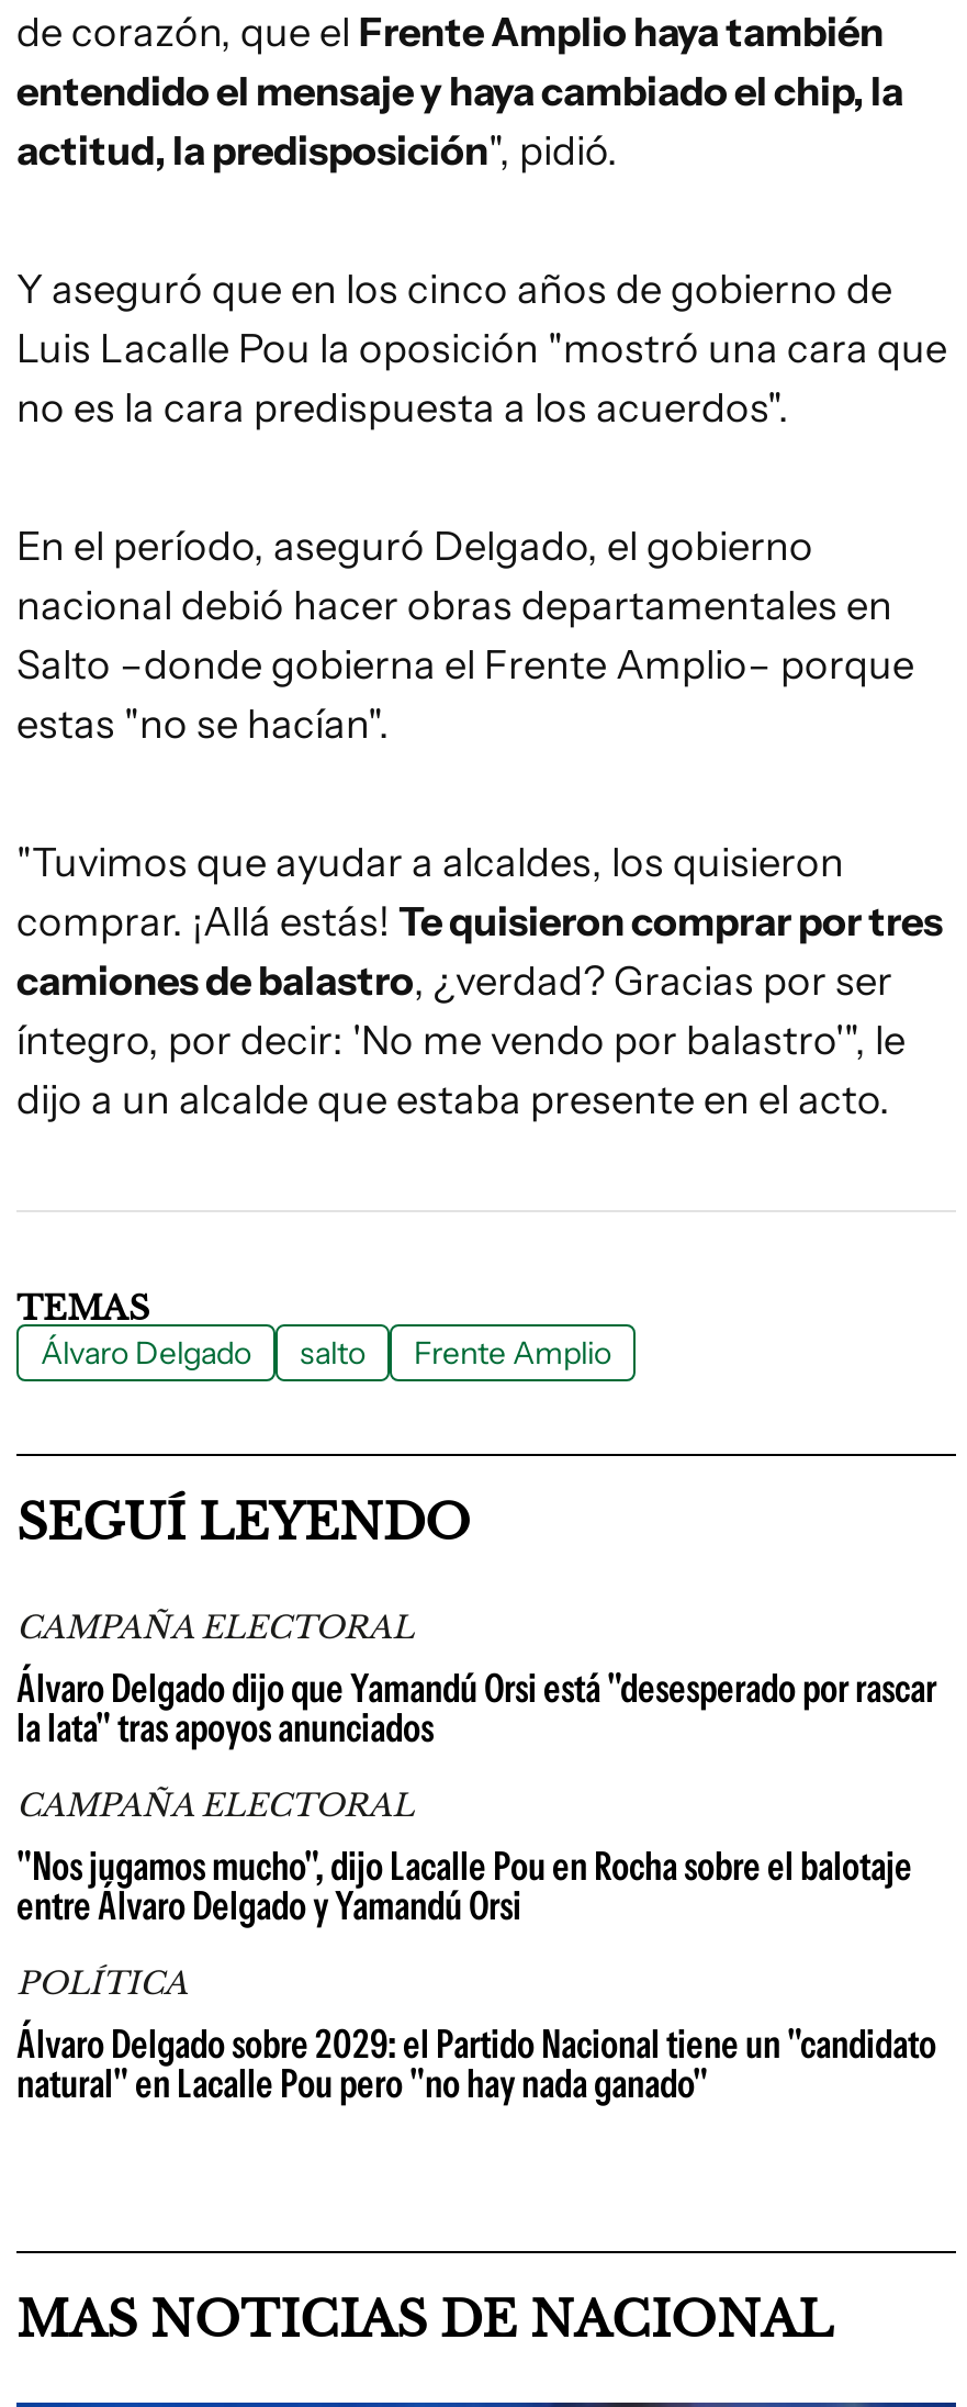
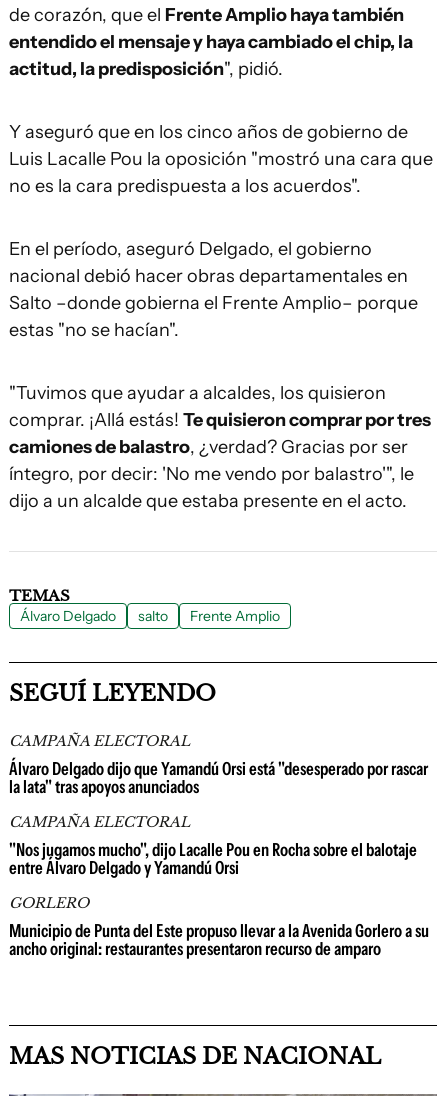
[16,1963,936,2108] POLÍTICA | Álvaro Delgado sobre 2029: el Partido Nacional tiene un "candidato | natural" en Lacalle Pou pero "no hay nada ganado" -> [9,894,429,960] GORLERO | Municipio de Punta del Este propuso llevar a la Avenida Gorlero a su | ancho original: restaurantes presentaron recurso de amparo

